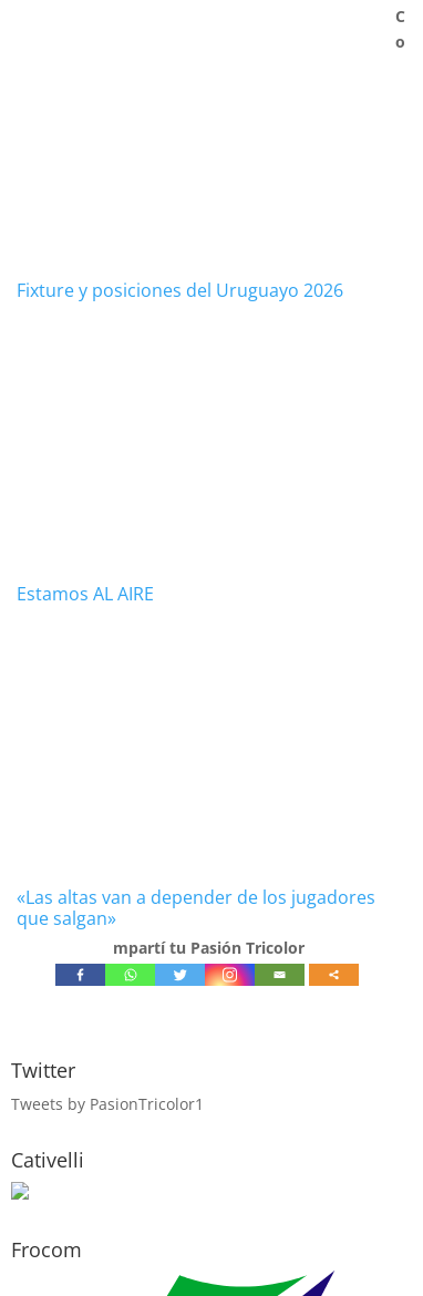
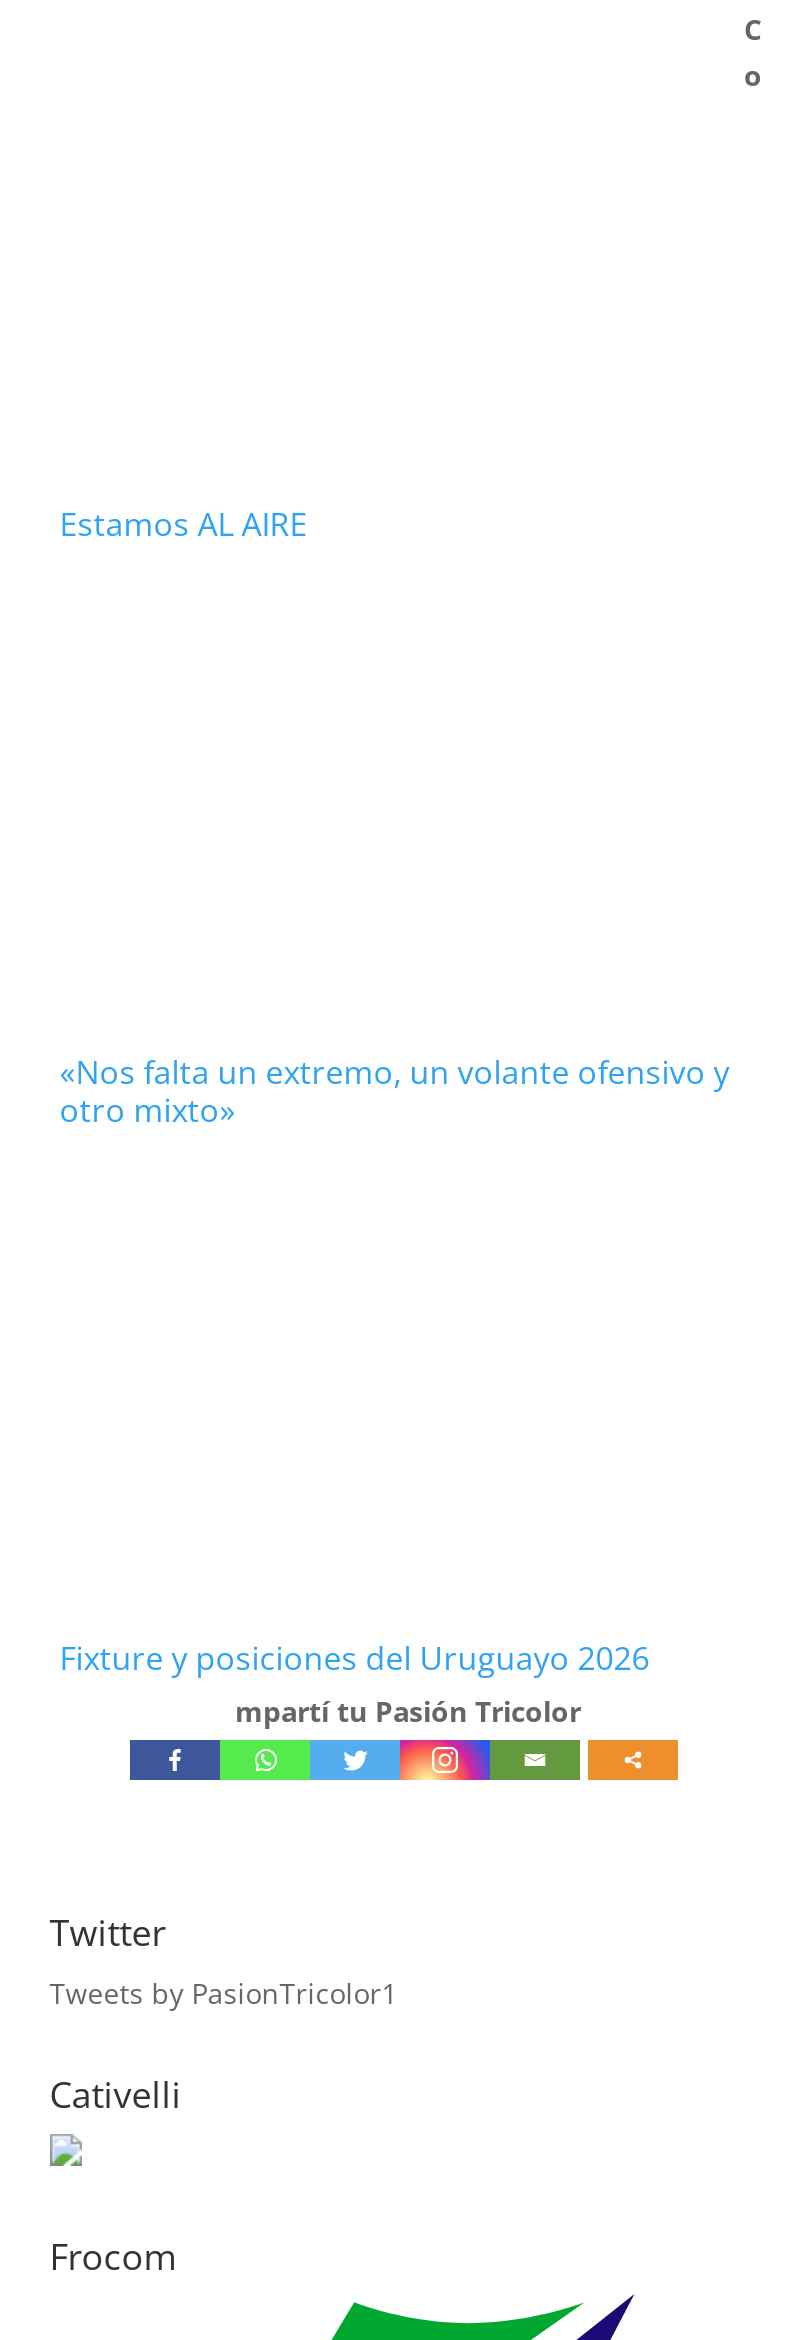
none -> [60,1050,730,1132] «Nos falta un extremo, un volante ofensivo y | otro mixto»
moved [16,278,343,302] -> [60,1636,650,1680]: Fixture y posiciones del Uruguayo 2026
moved [16,582,154,606] -> [60,502,308,546]: Estamos AL AIRE
[16,885,375,930] «Las altas van a depender de los jugadores | que salgan» -> none

